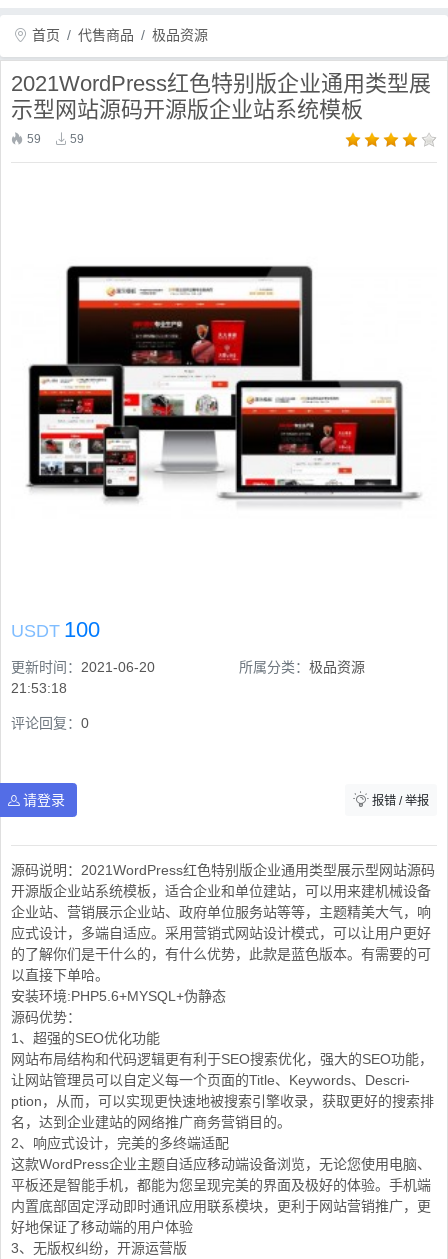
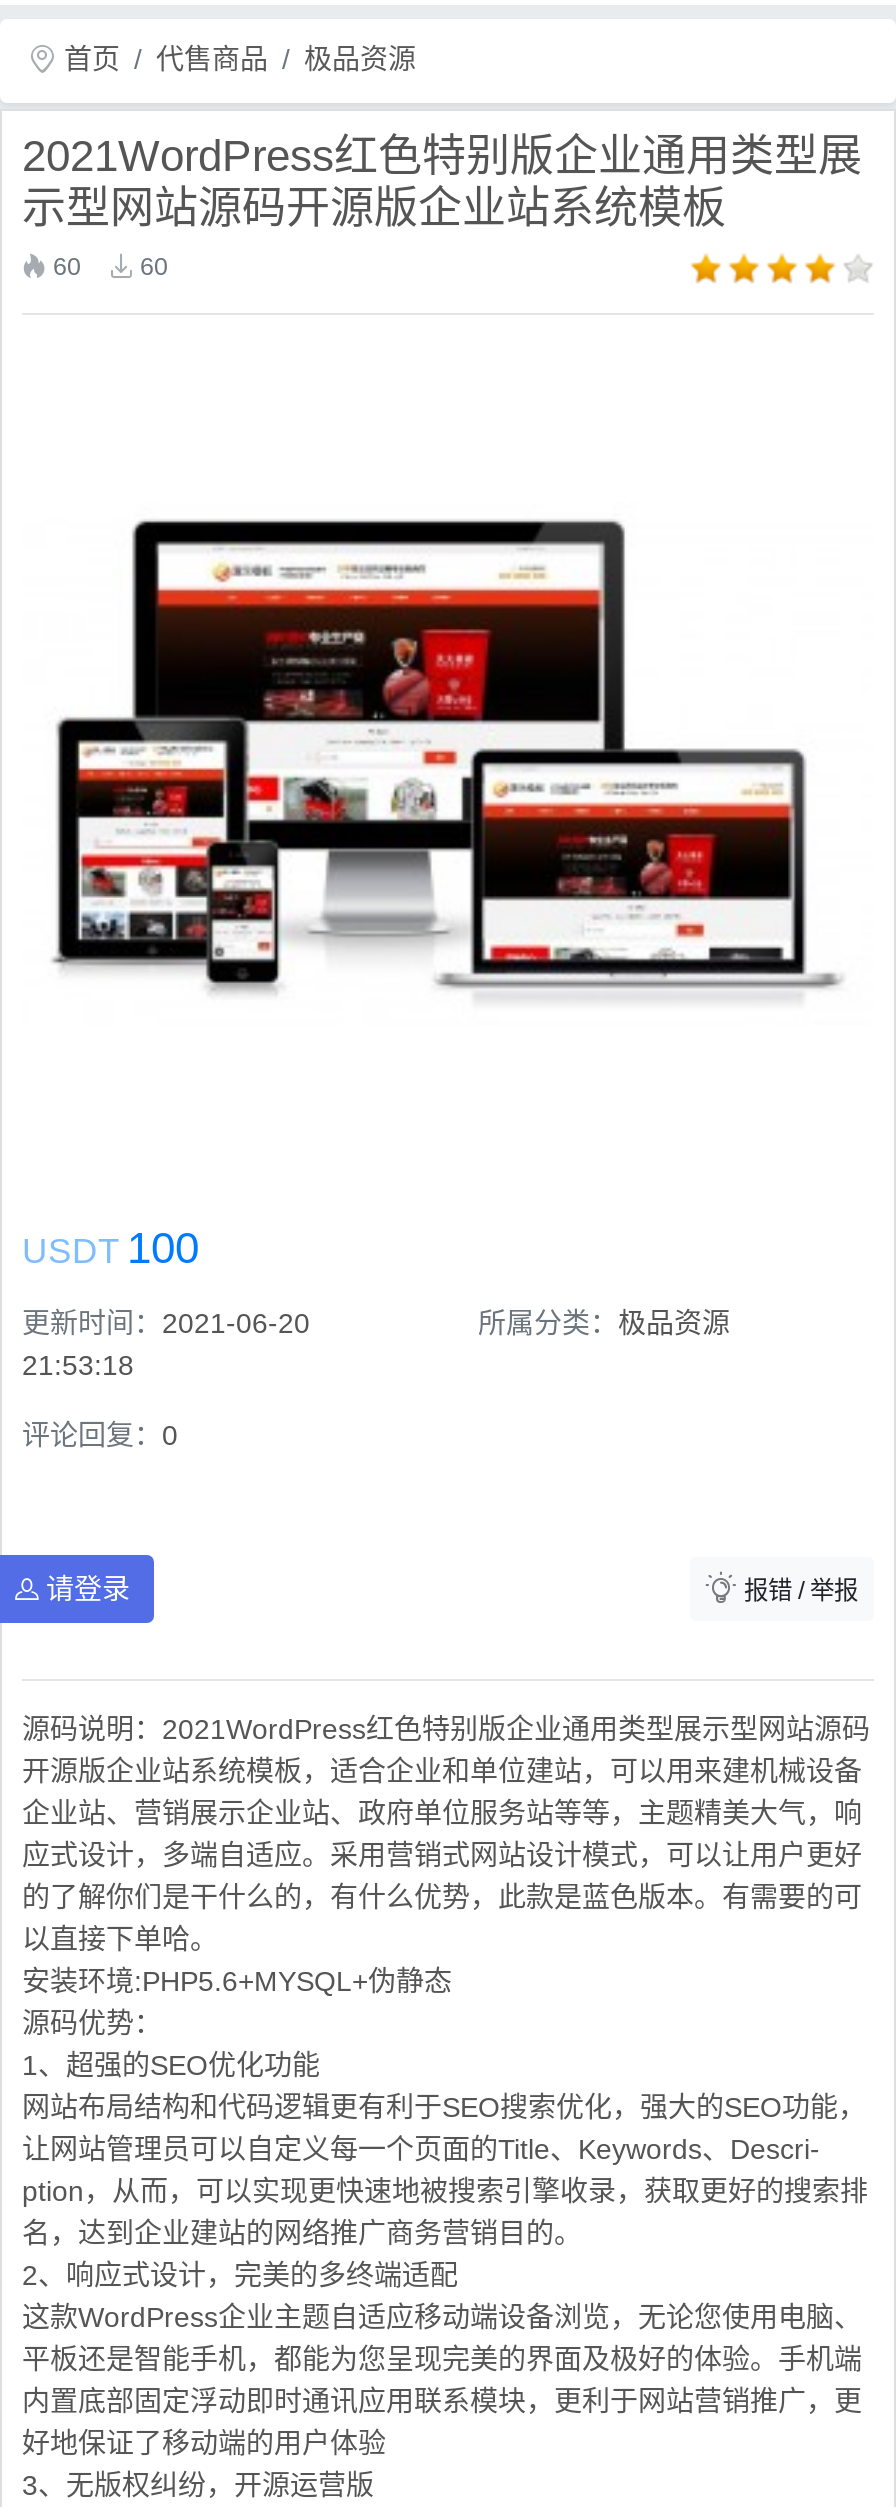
[26,132,40,146] 59 -> [53,253,81,281] 60
[70,132,84,146] 59 -> [140,253,168,281] 60

